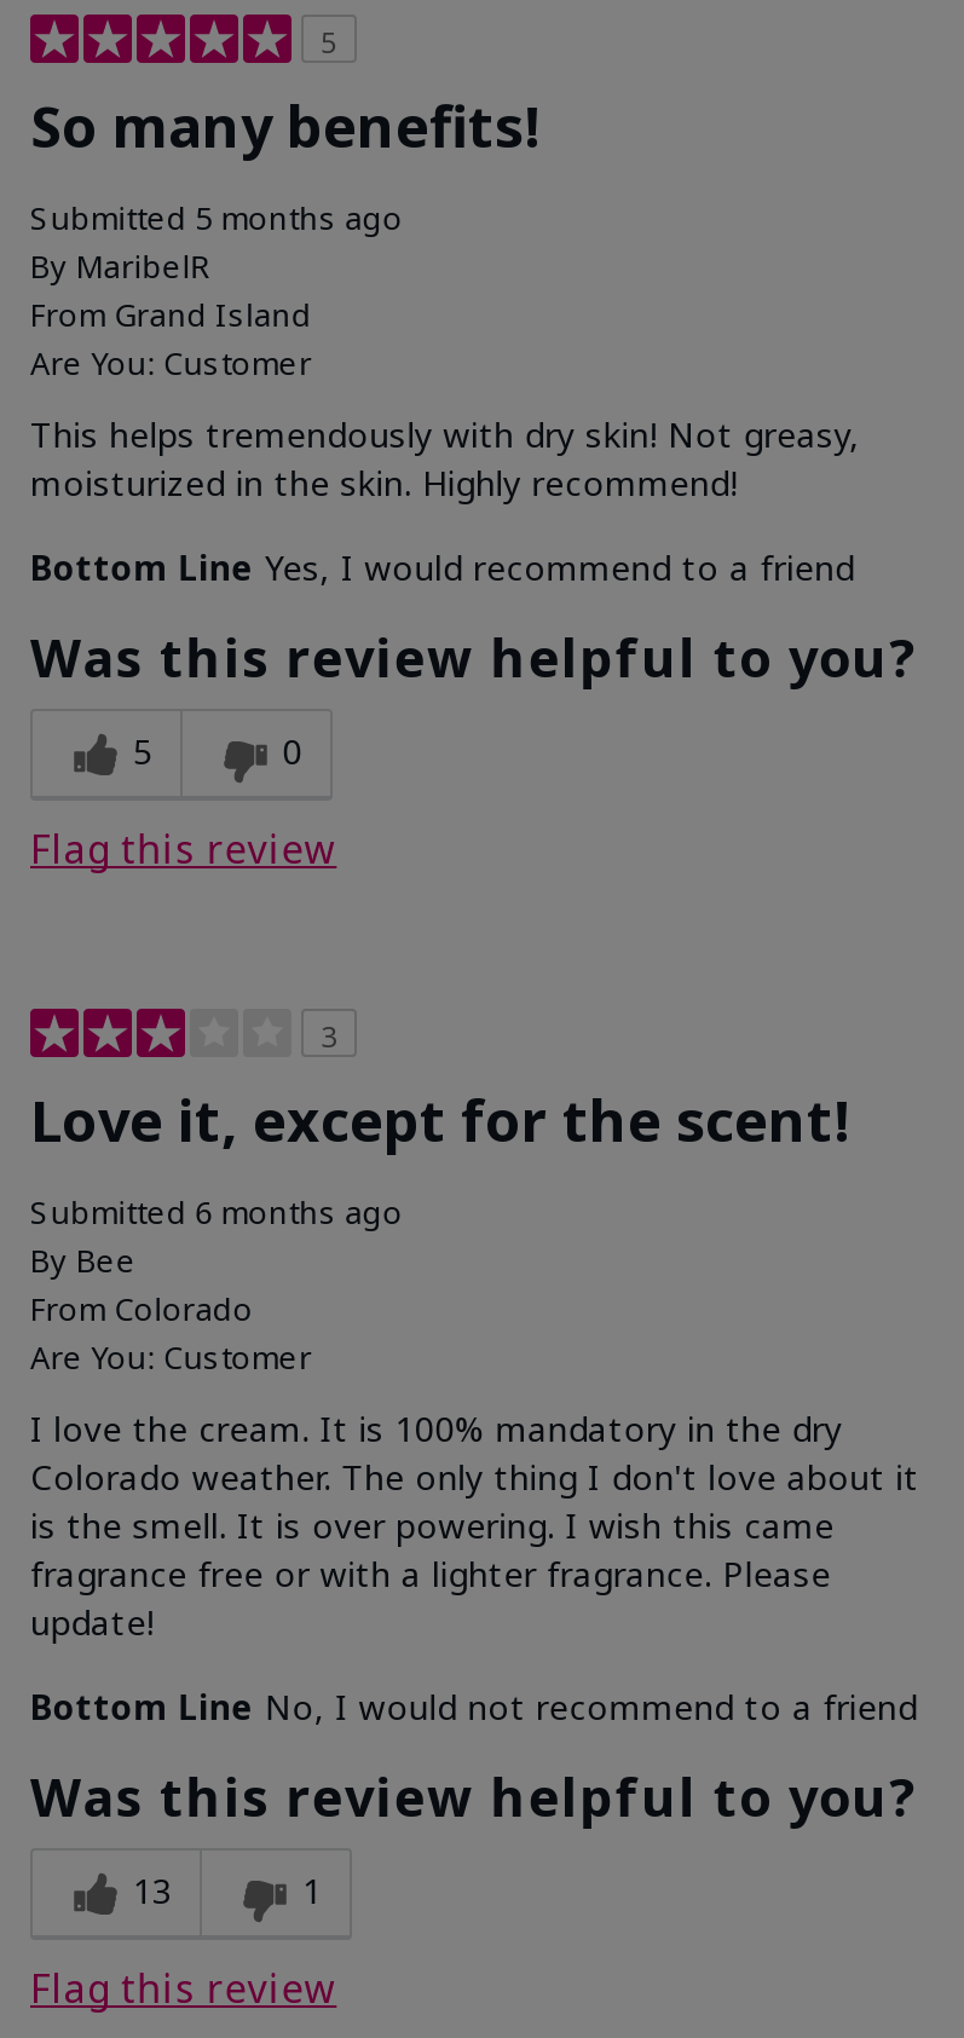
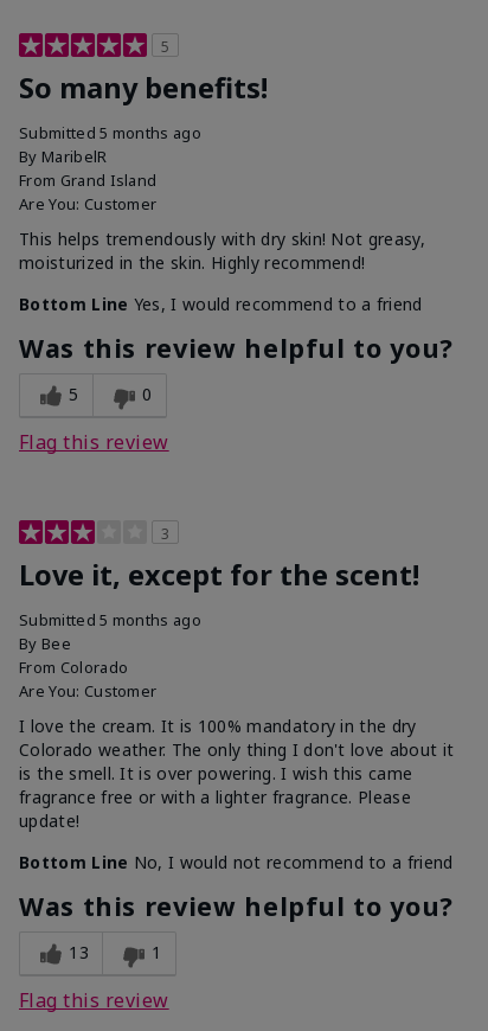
[30,1190,403,1234] Submitted 6 months ago -> [19,609,201,631] Submitted 5 months ago

